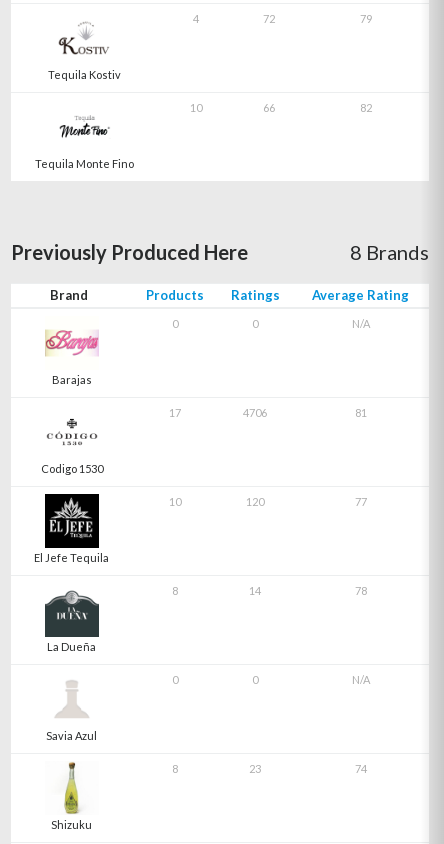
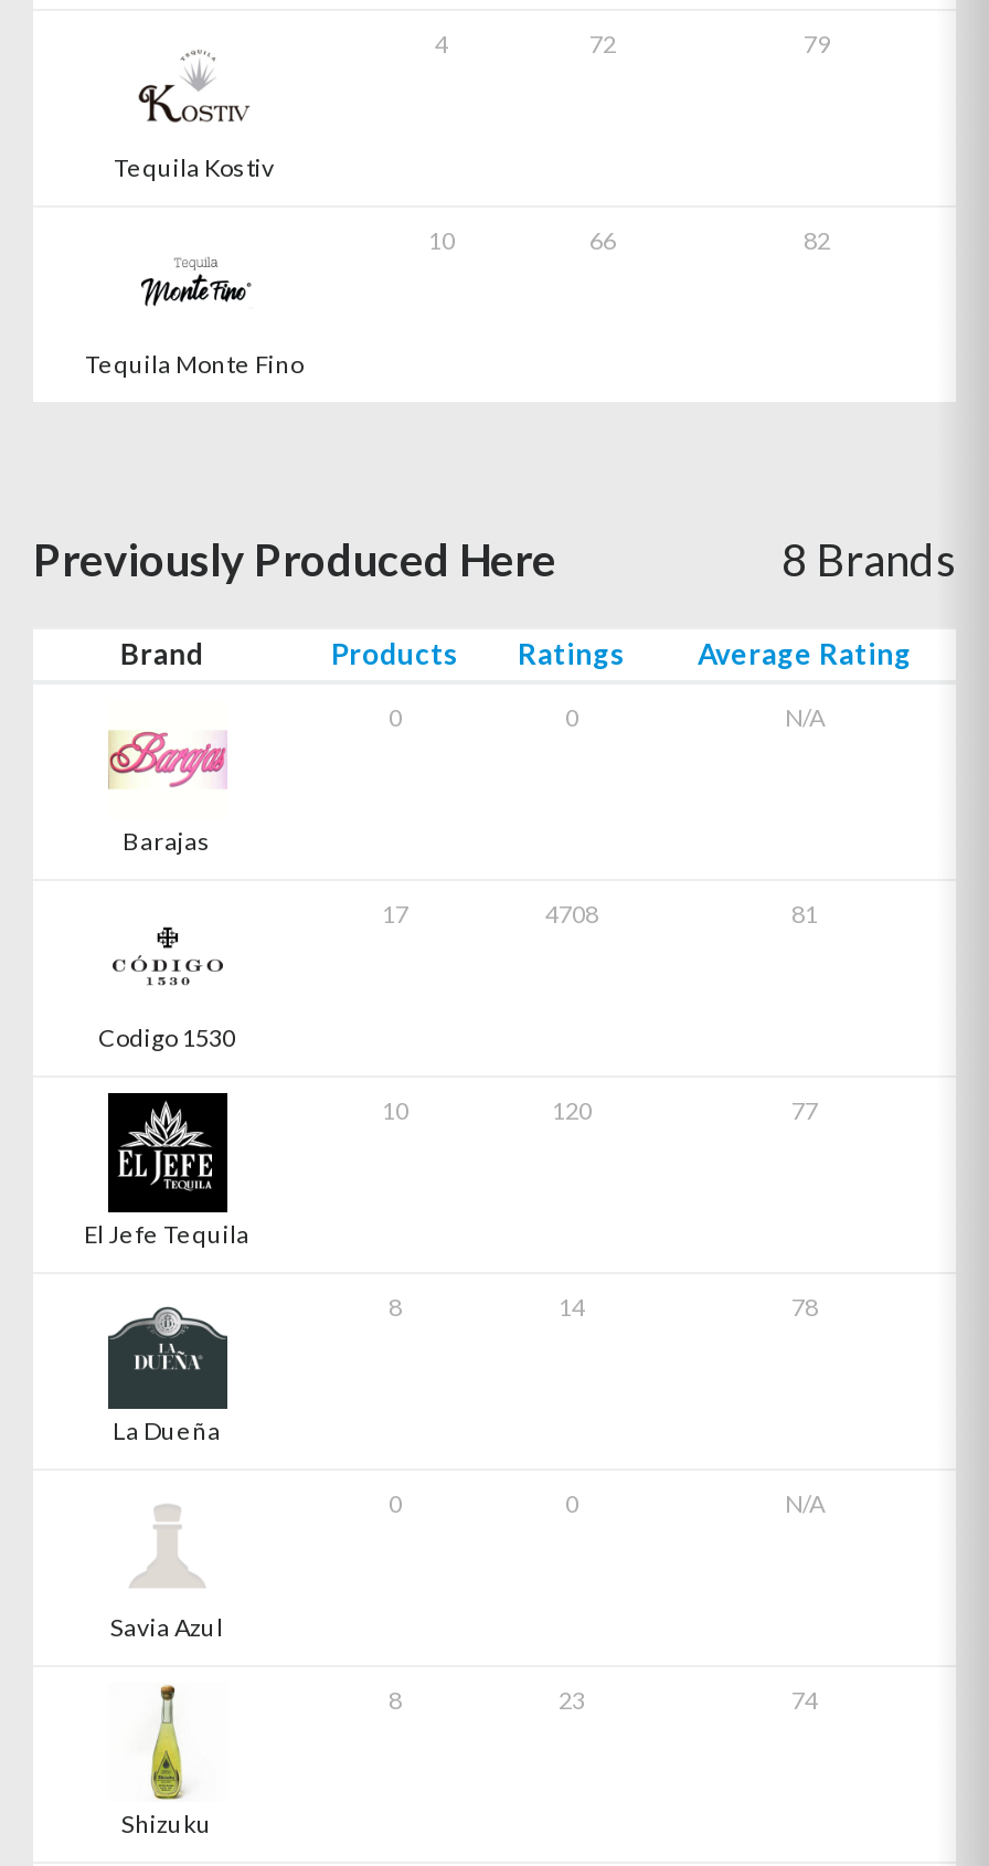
[243,406,267,419] 4706 -> [545,899,598,927] 4708

